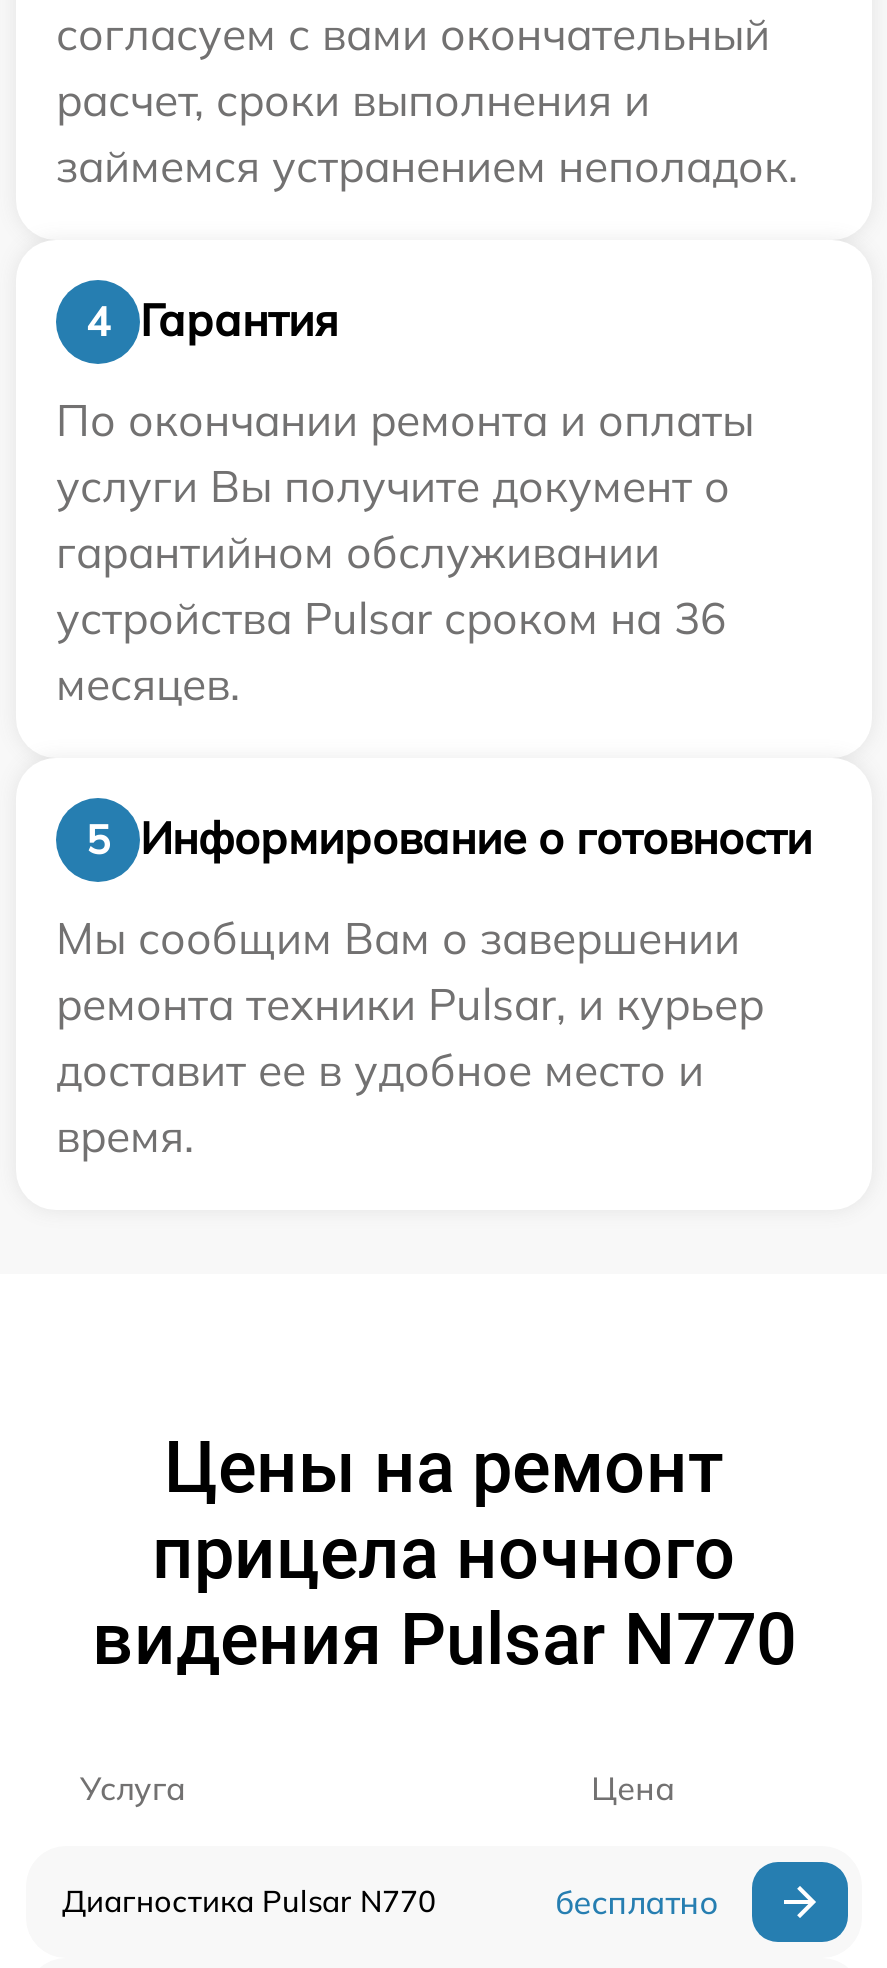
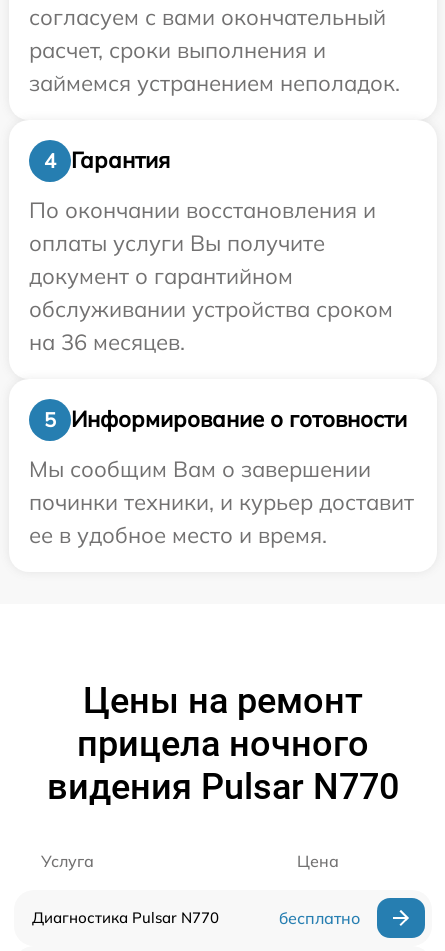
[56,391,754,711] По окончании ремонта и оплаты | услуги Вы получите документ о | гарантийном обслуживании | устройства Pulsar сроком на 36 | месяцев. -> [29,196,393,356] По окончании восстановления и | оплаты услуги Вы получите | документ о гарантийном | обслуживании устройства сроком | на 36 месяцев.
[56,975,764,1163] ремонта техники Pulsar, и курьер | доставит ее в удобное место и | время. -> [29,488,414,549] починки техники, и курьер доставит | ее в удобное место и время.

